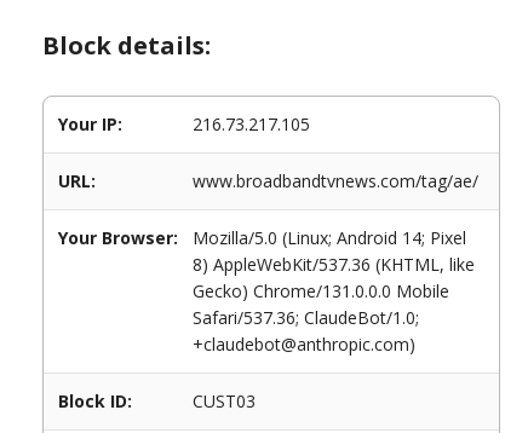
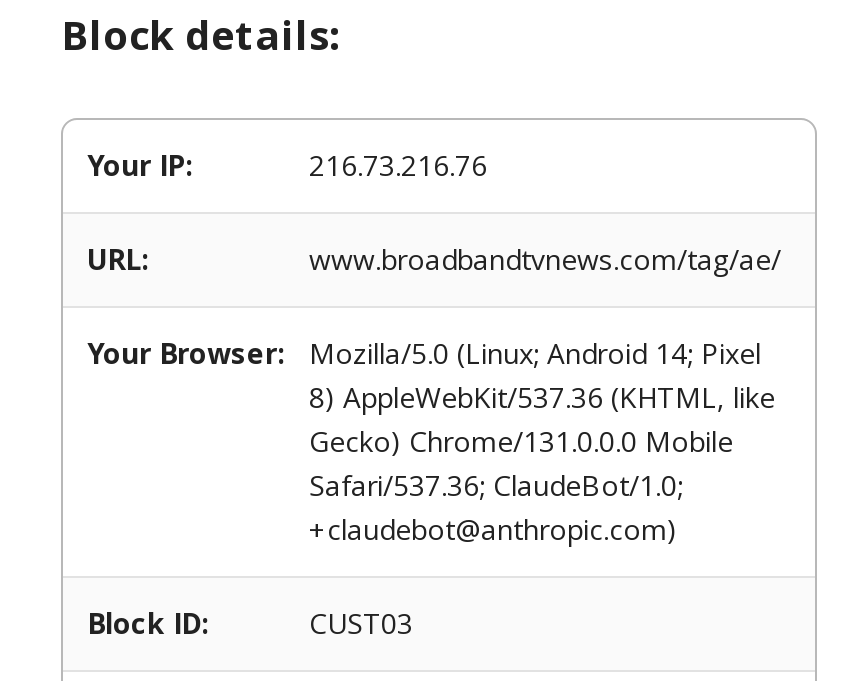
[193,112,310,135] 216.73.217.105 -> [309,146,487,184] 216.73.216.76

